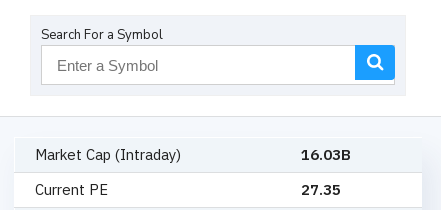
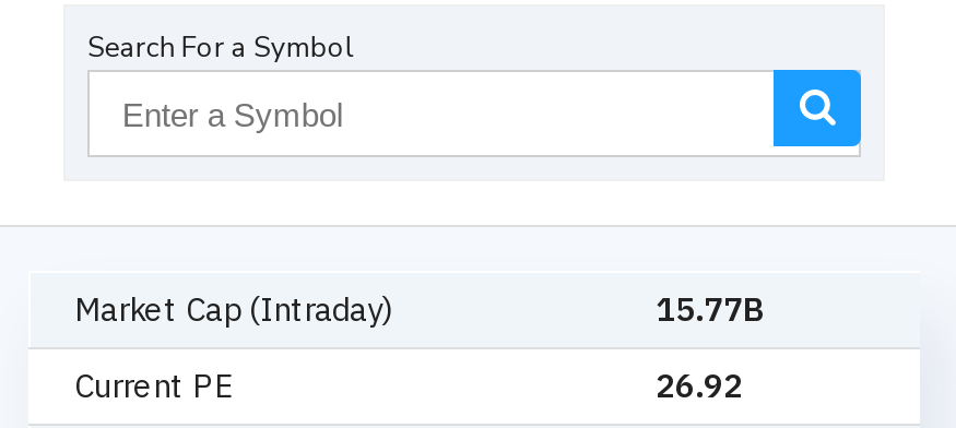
[301,145,351,164] 16.03B -> [656,288,765,330] 15.77B
[301,180,341,199] 27.35 -> [656,365,743,406] 26.92

